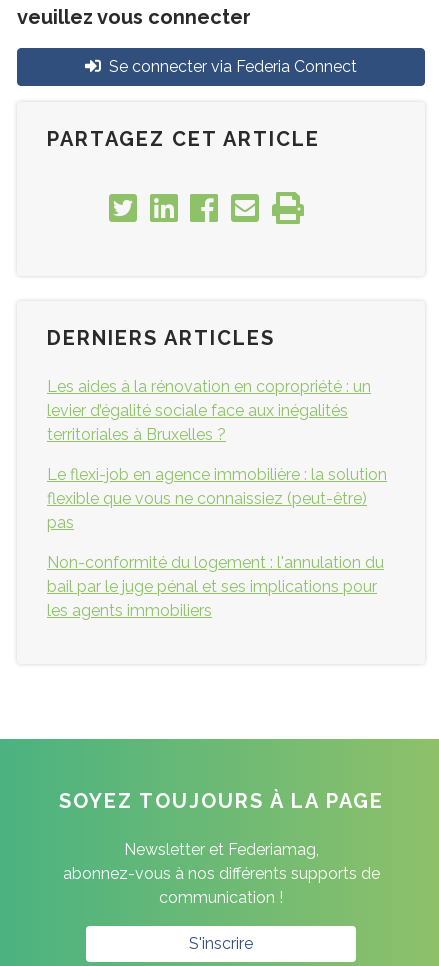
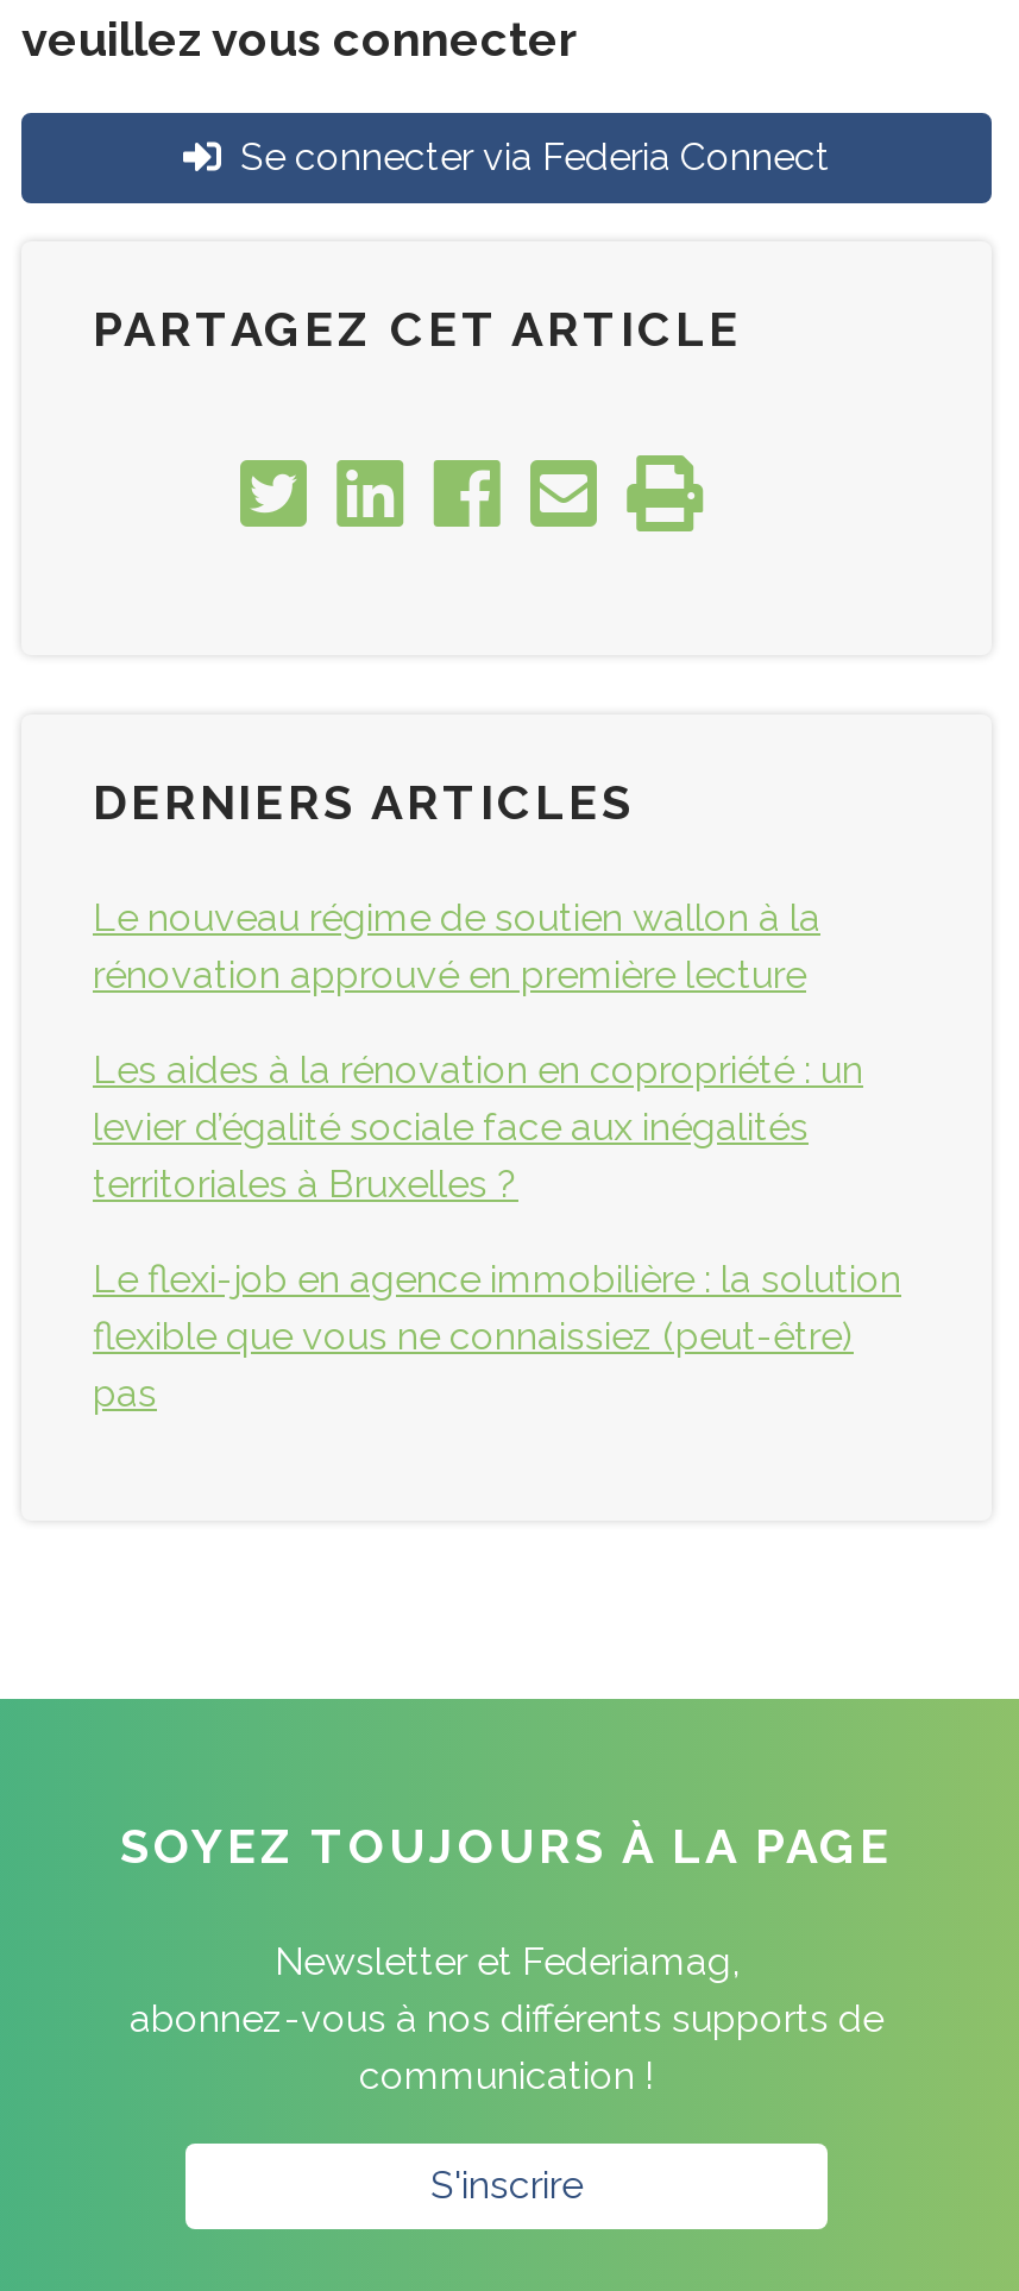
none -> [93,895,820,997] Le nouveau régime de soutien wallon à la | rénovation approuvé en première lecture
moved [47,377,387,532] -> [93,1047,901,1416]: Les aides à la rénovation en copropriété : un | levier d’égalité sociale face aux inégalités | territoriales à Bruxelles ? | Le flexi-job en agence immobilière : la solution | flexible que vous ne connaissiez (peut-être) | pas
[47,553,384,620] Non-conformité du logement : l'annulation du | bail par le juge pénal et ses implications pour | les agents immobiliers -> none

